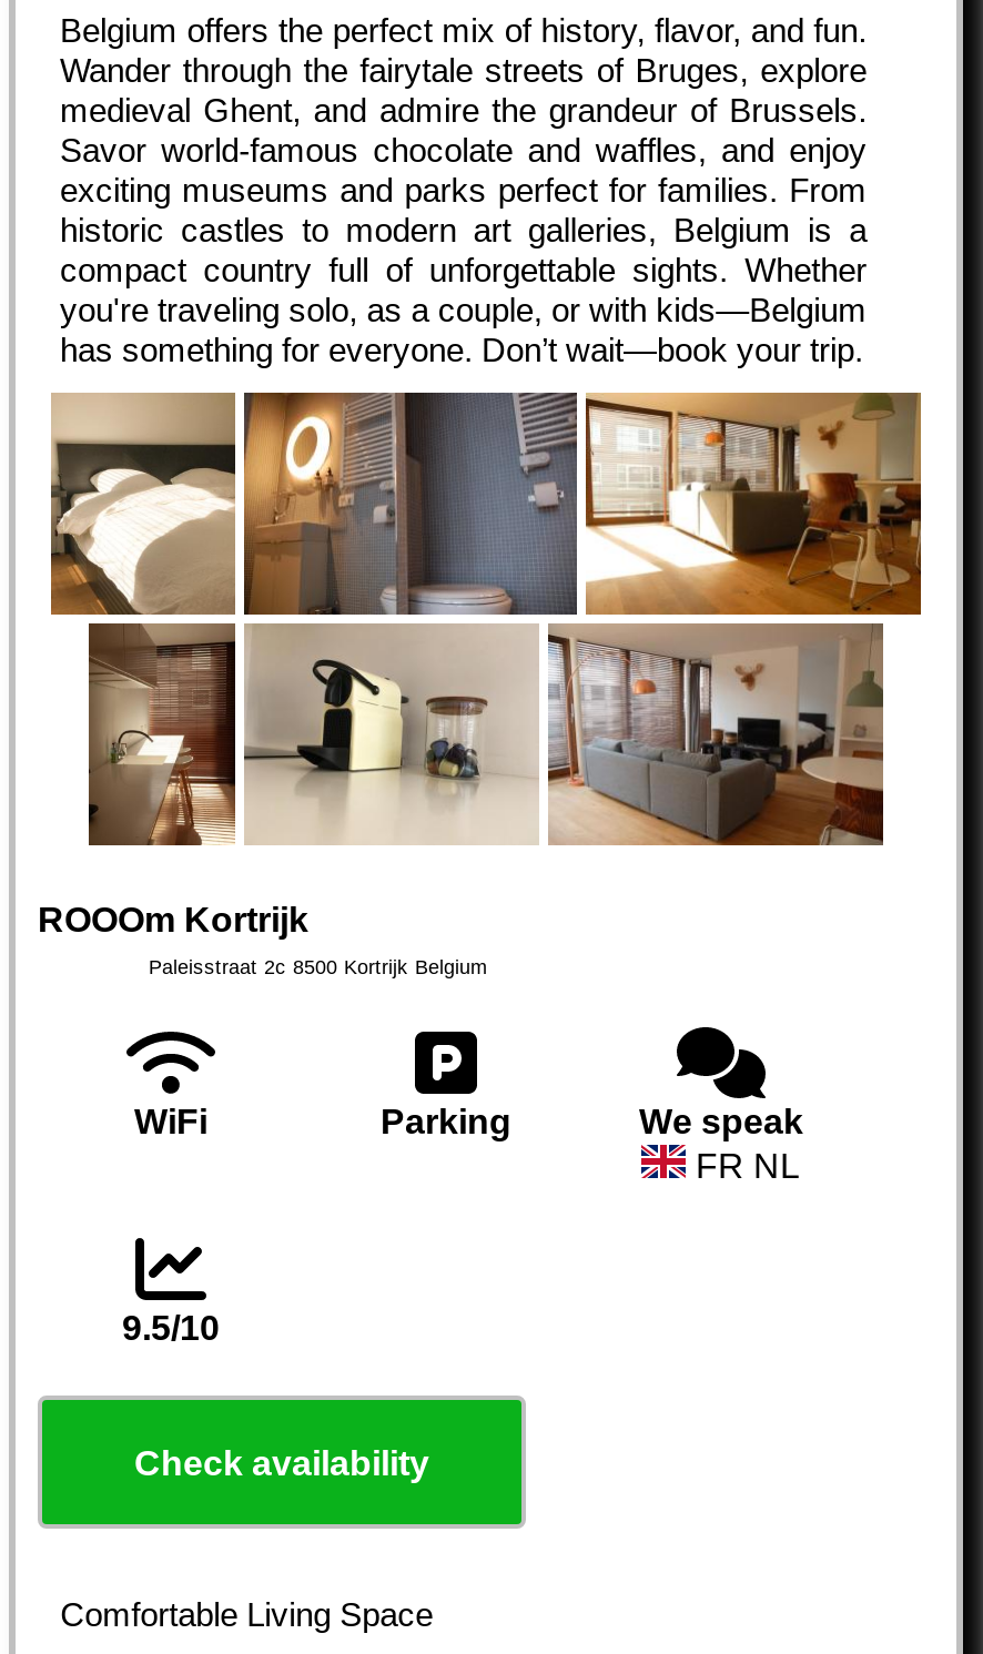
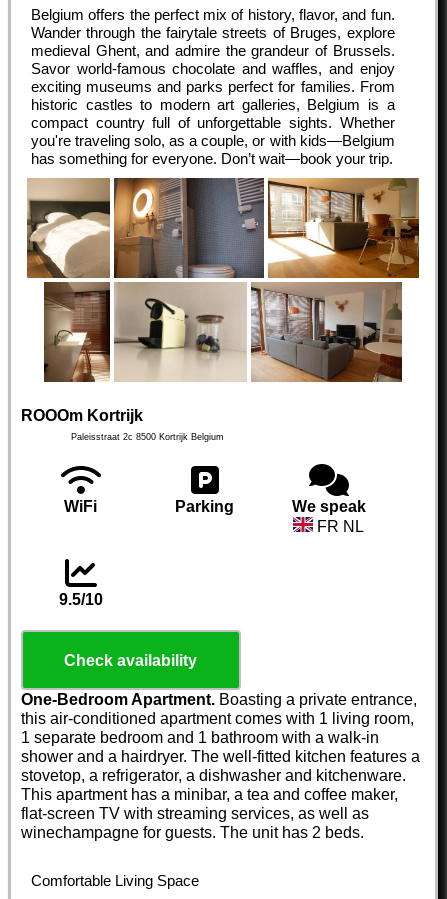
none -> [21,691,420,841] One-Bedroom Apartment. Boasting a private entrance, | this air-conditioned apartment comes with 1 living room, | 1 separate bedroom and 1 bathroom with a walk-in | shower and a hairdryer. The well-fitted kitchen features a | stovetop, a refrigerator, a dishwasher and kitchenware. | This apartment has a minibar, a tea and coffee maker, | flat-screen TV with streaming services, as well as | winechampagne for guests. The unit has 2 beds.

